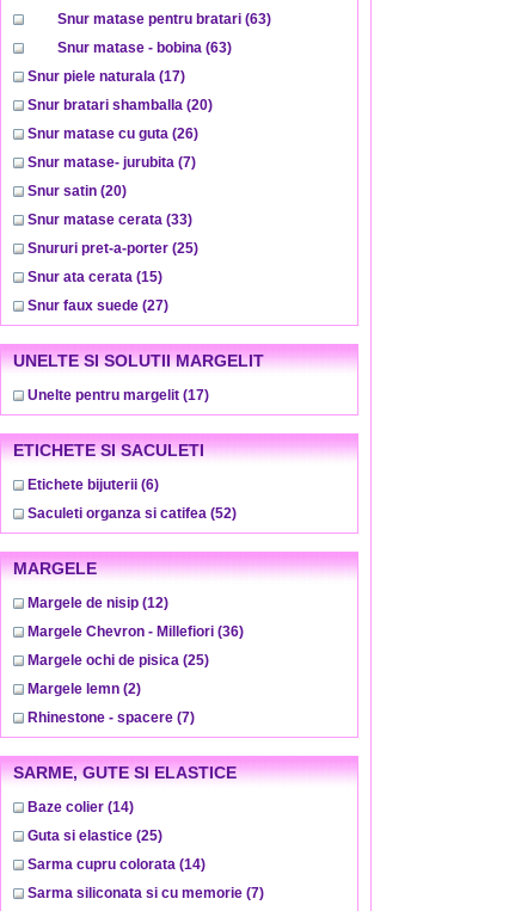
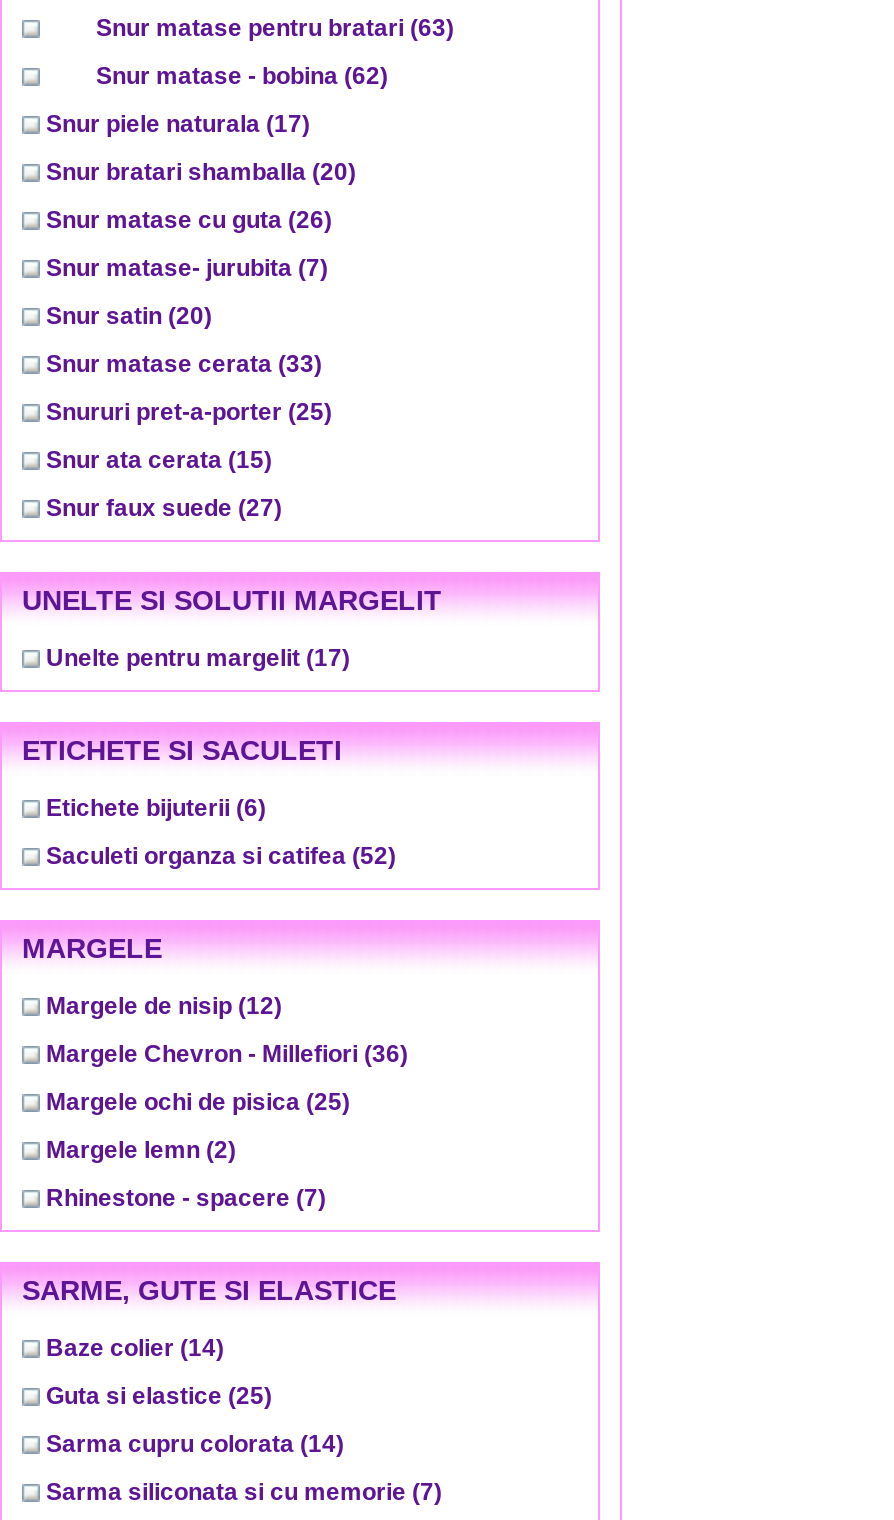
[57,39,232,56] Snur matase - bobina (63) -> [96,62,388,90] Snur matase - bobina (62)

